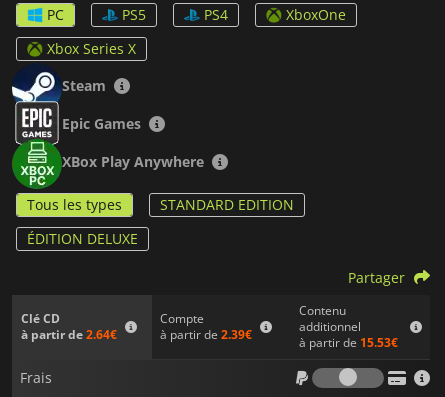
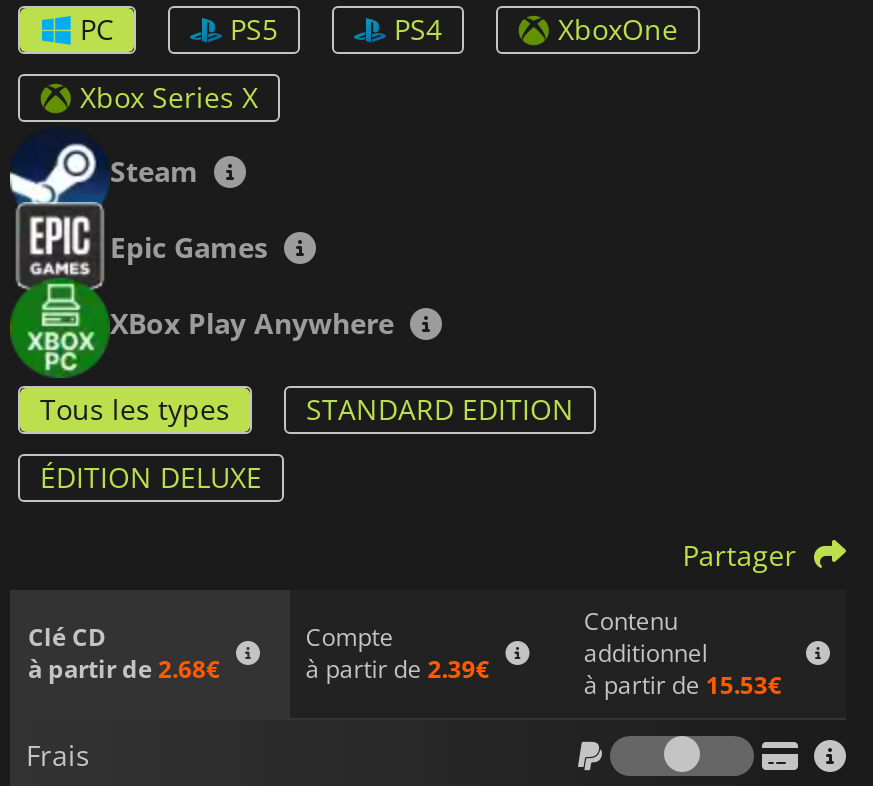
[21,326,117,343] à partir de 2.64€ -> [28,652,220,686] à partir de 2.68€

